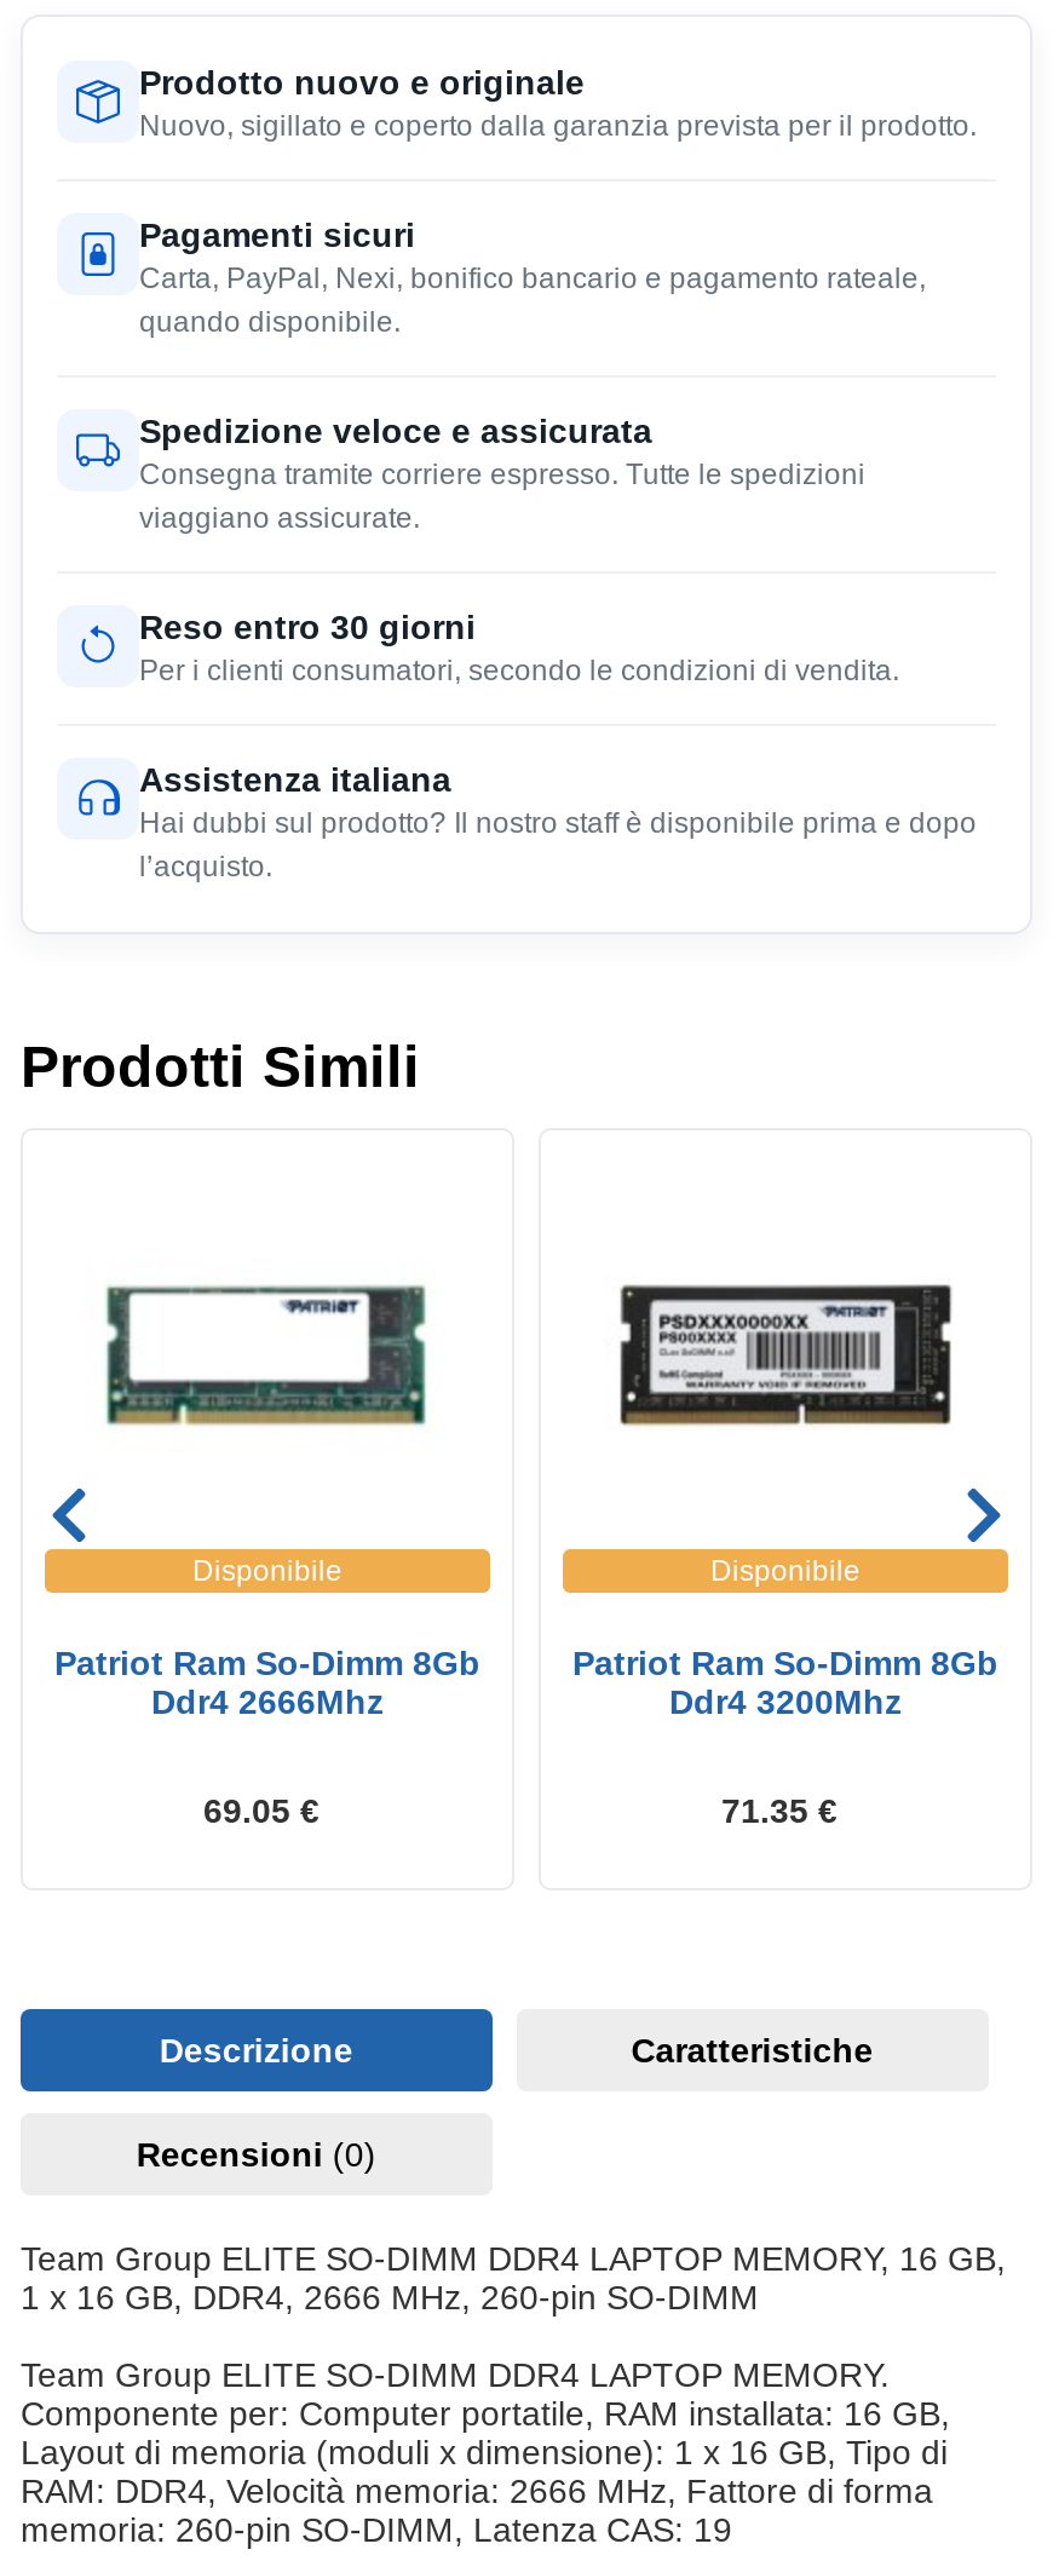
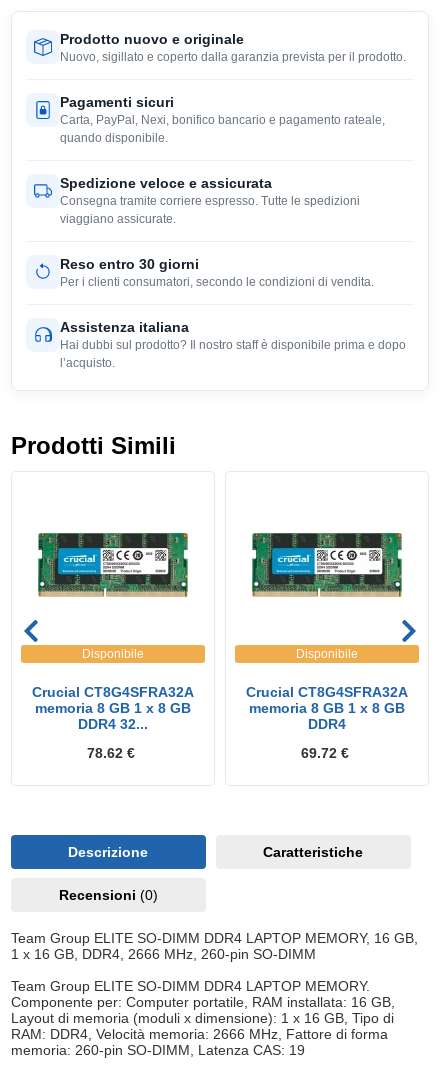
[86,1278,449,1433] [image] -> [37,532,189,598] [image]
[604,1278,967,1433] [image] -> [251,532,403,598] [image]
[54,1644,480,1721] Patriot Ram So-Dimm 8Gb | Ddr4 2666Mhz -> [32,684,194,732] Crucial CT8G4SFRA32A | memoria 8 GB 1 x 8 GB | DDR4 32...
[572,1644,998,1721] Patriot Ram So-Dimm 8Gb | Ddr4 3200Mhz -> [246,684,408,732] Crucial CT8G4SFRA32A | memoria 8 GB 1 x 8 GB | DDR4
[203,1791,320,1830] 69.05 € -> [86,745,134,761] 78.62 €
[721,1791,838,1830] 71.35 € -> [300,745,348,761] 69.72 €

